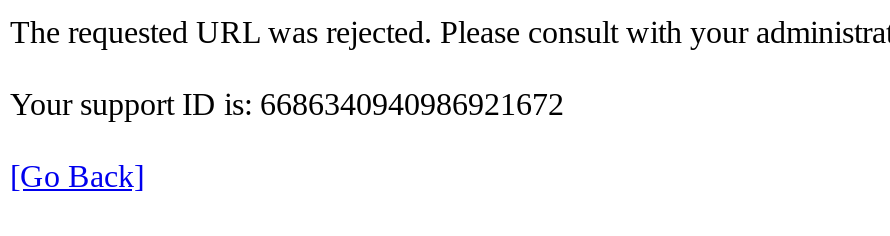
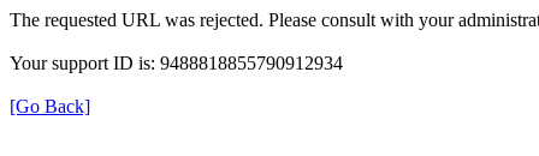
[10,87,564,121] Your support ID is: 6686340940986921672 -> [10,53,343,73] Your support ID is: 9488818855790912934

